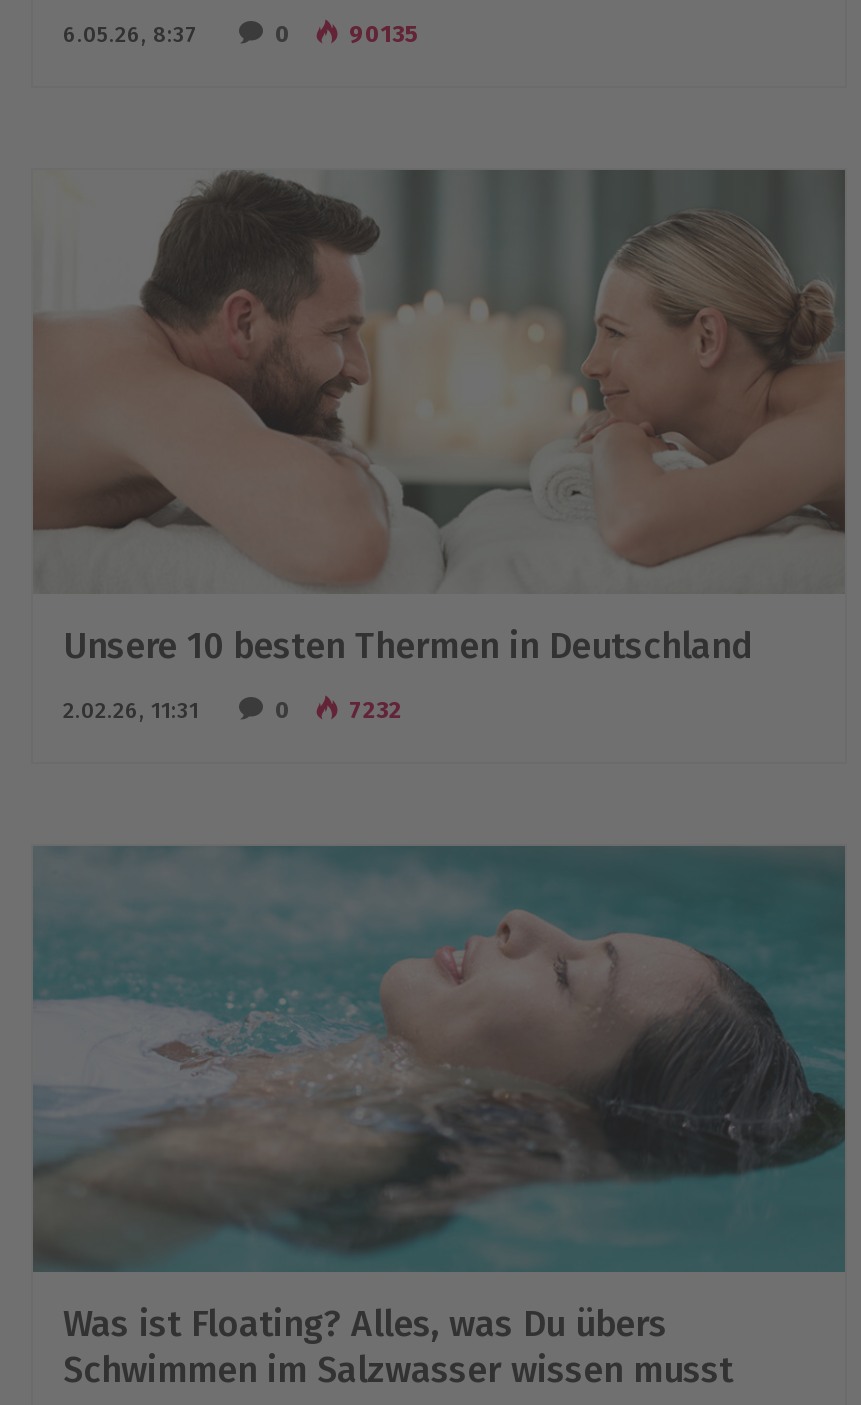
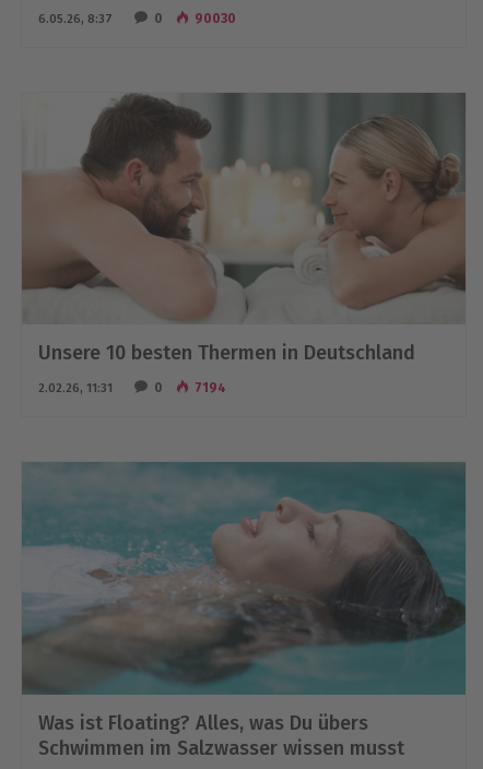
[275,19,419,47] 0 90135 -> [154,11,236,26] 0 90030
[275,697,403,725] 0 7232 -> [154,380,226,396] 0 7194

